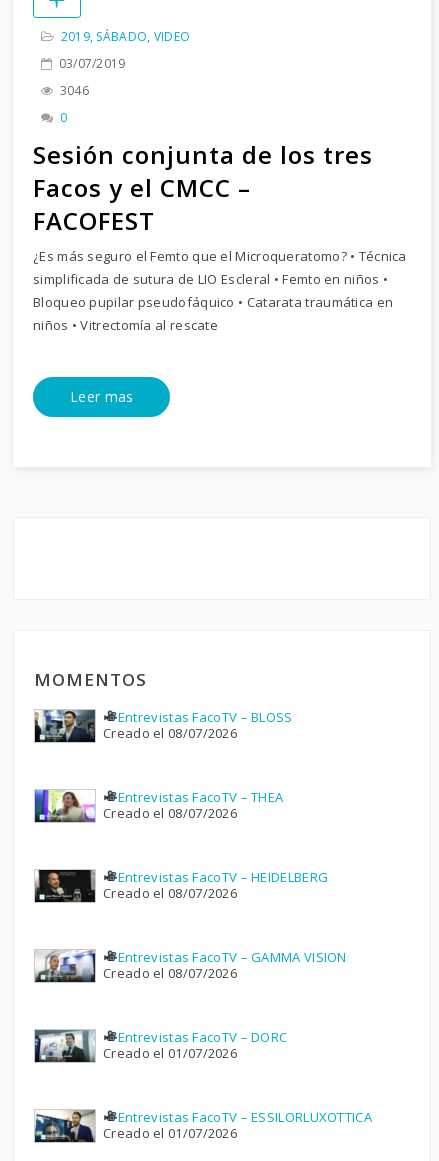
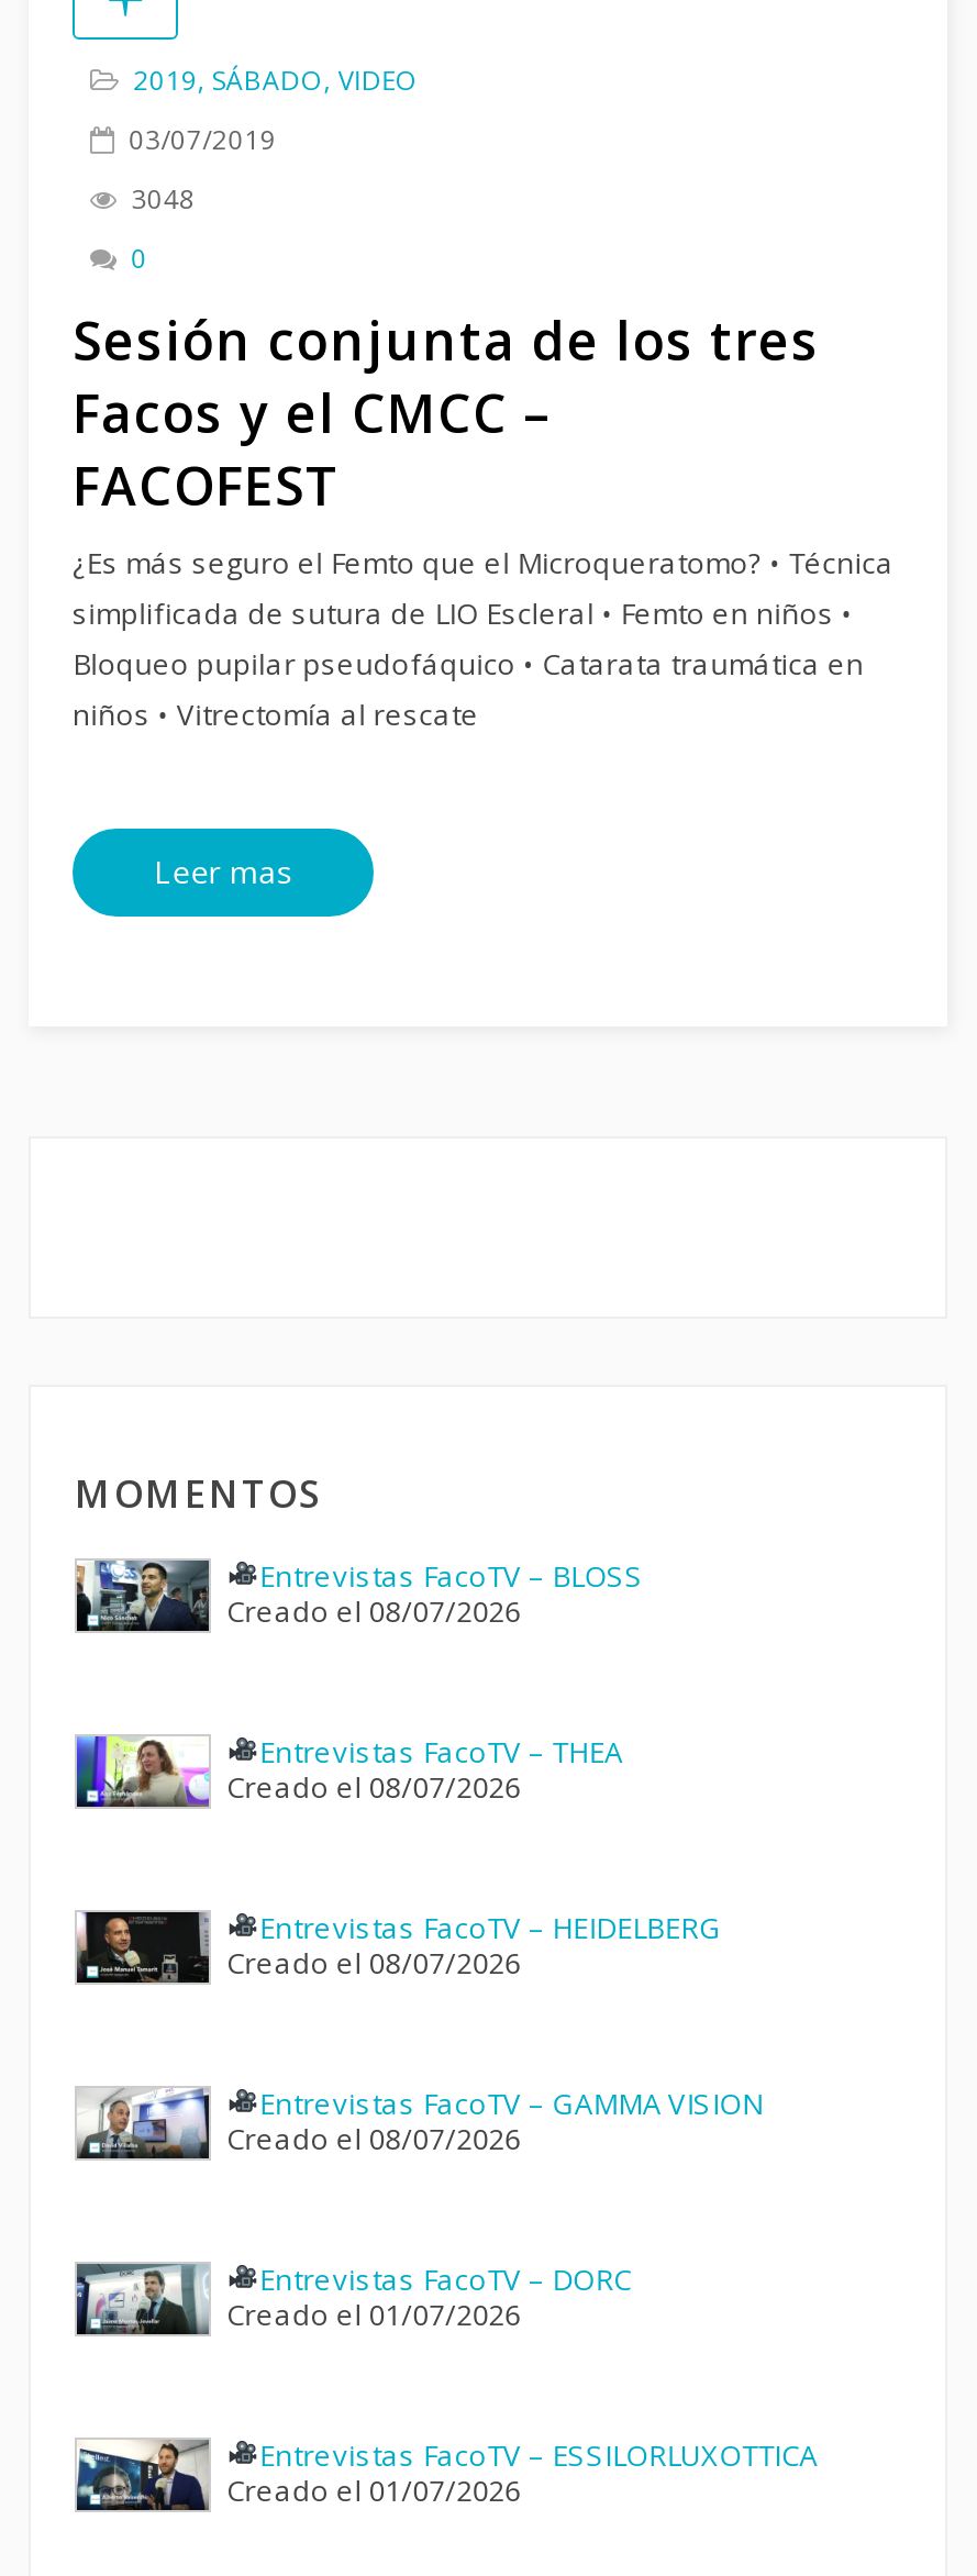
[60,82,89,99] 3046 -> [131,180,195,218] 3048

